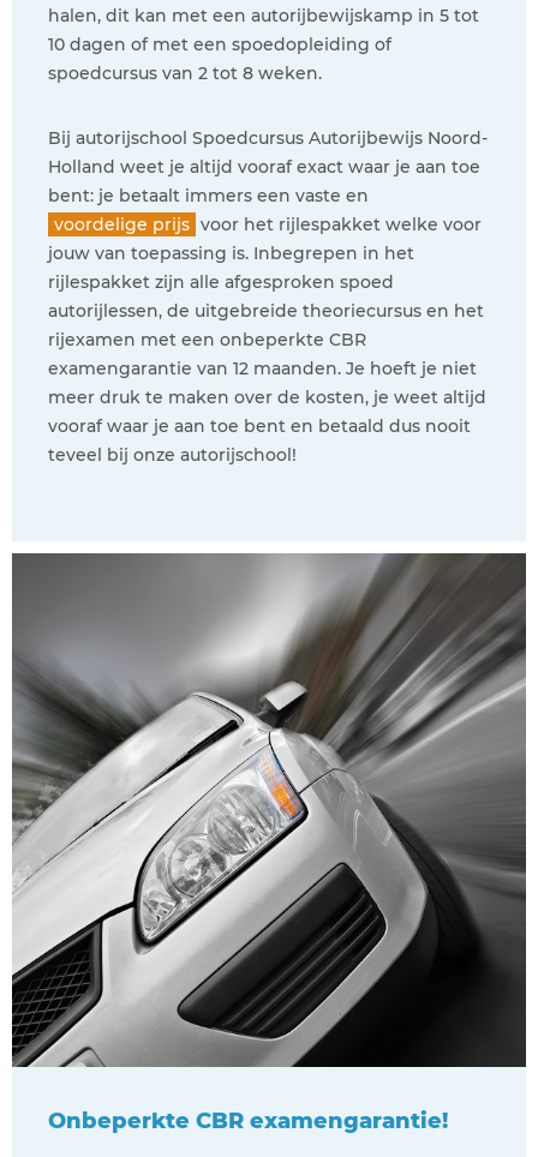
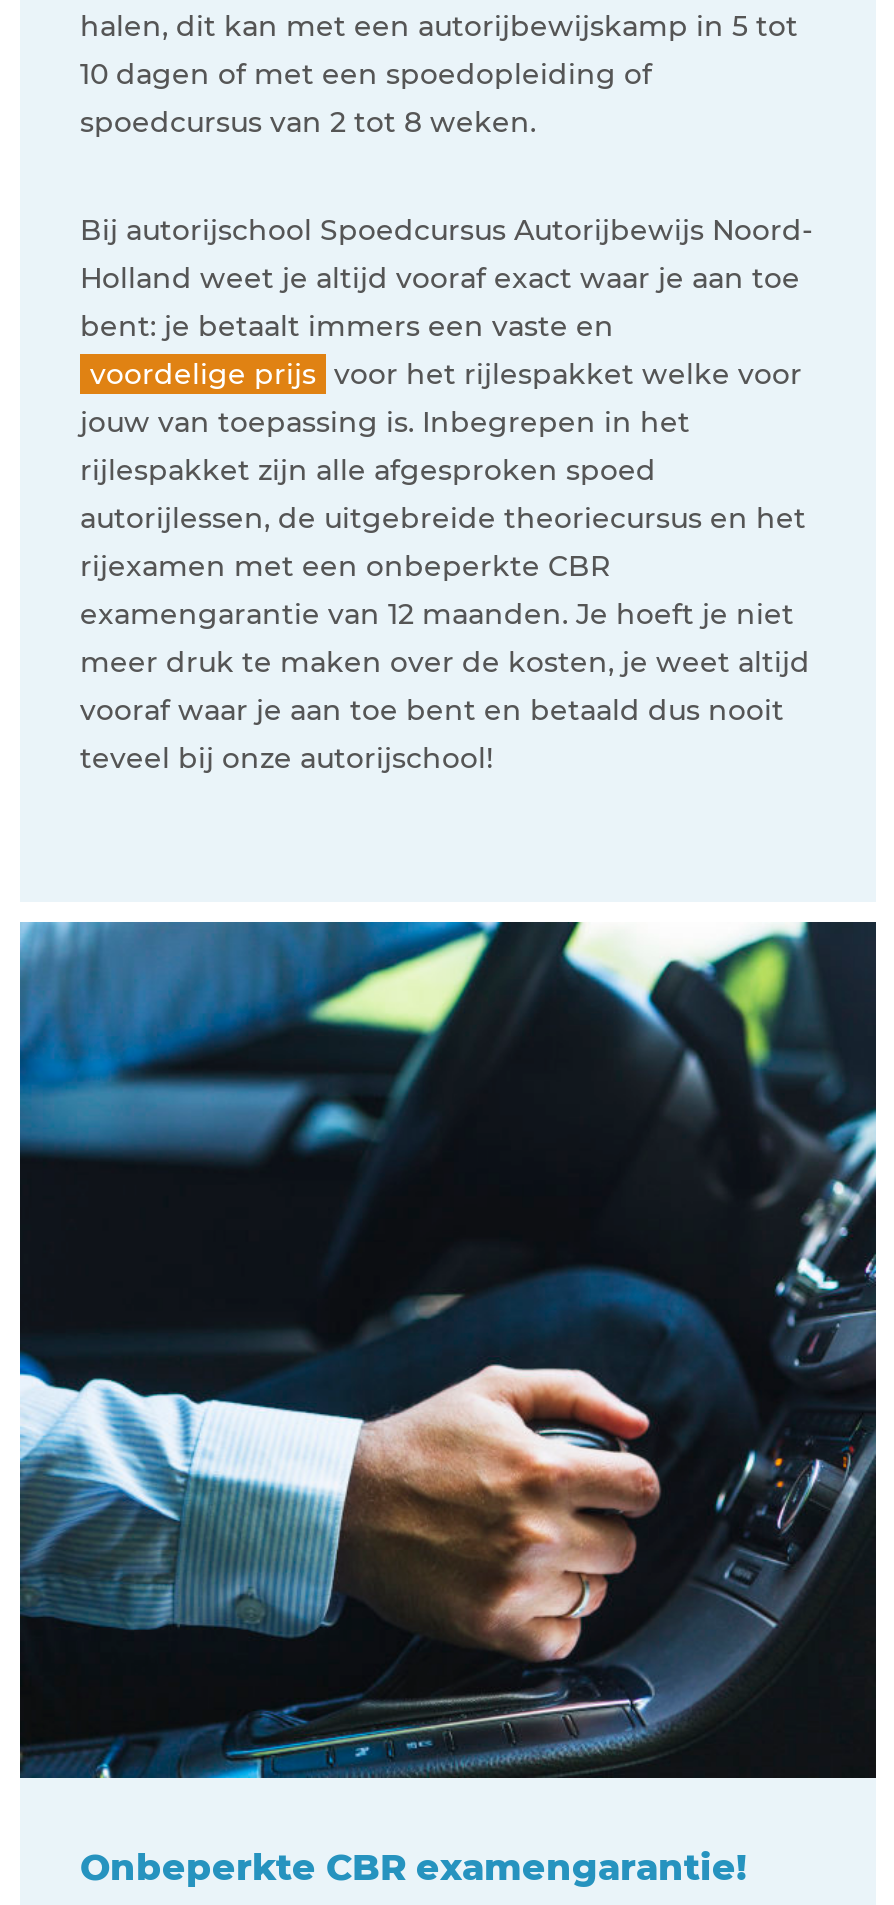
[11,552,526,1068] [image] -> [18,920,878,1780] [image]

